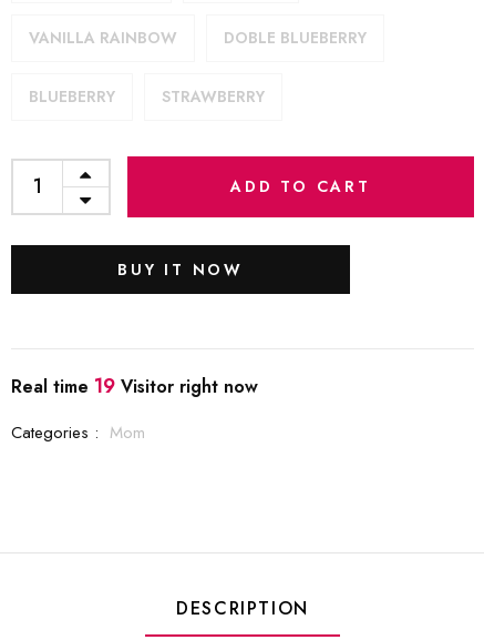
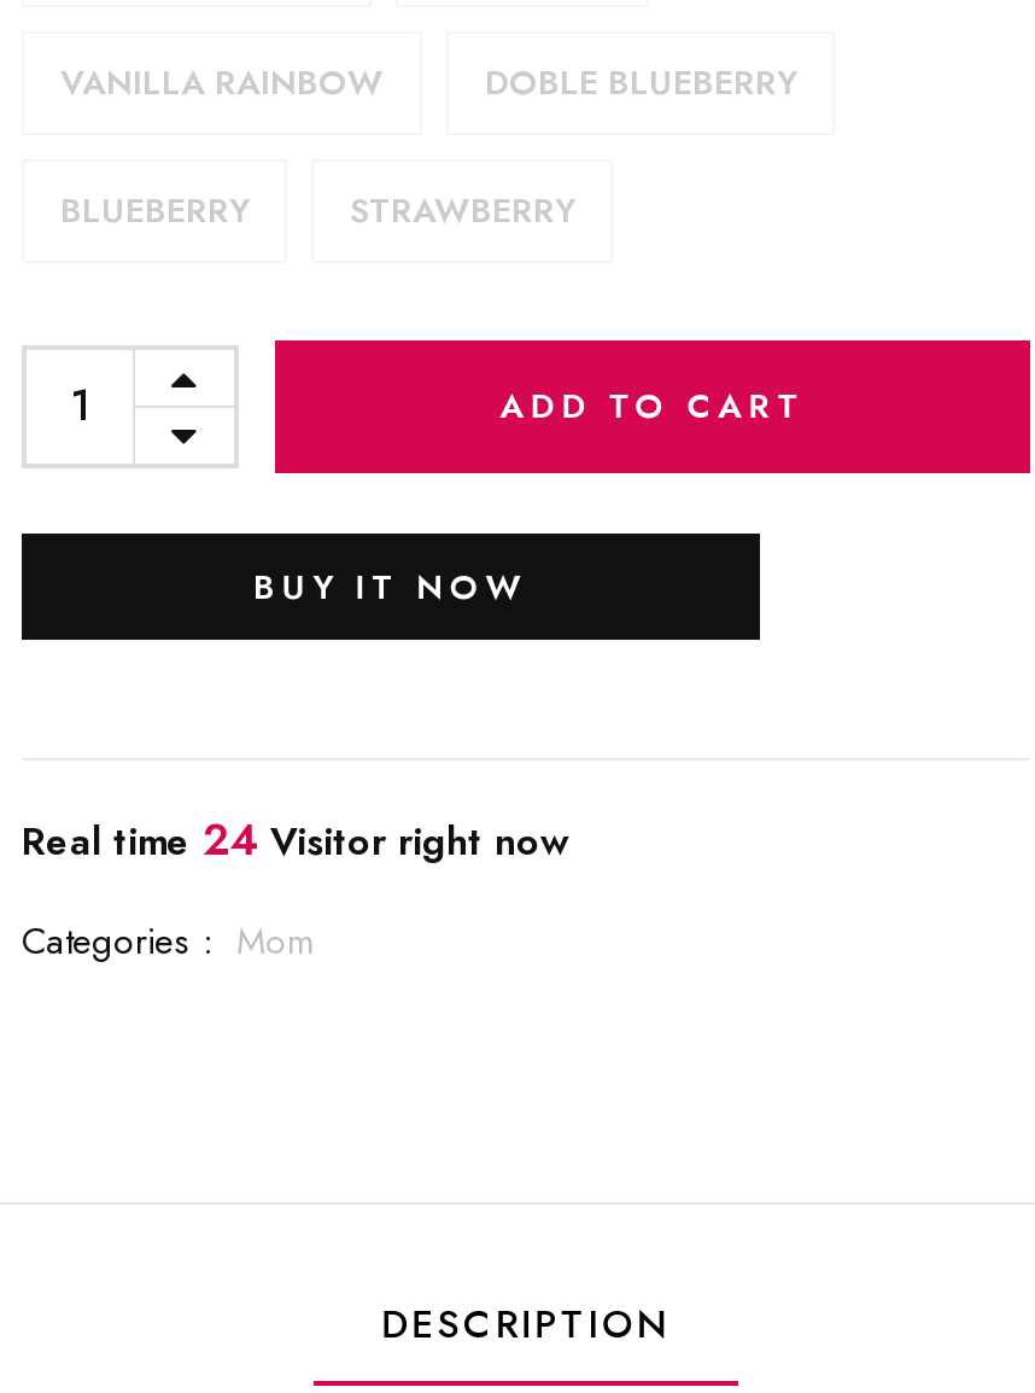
[11,371,258,400] Real time 19 Visitor right now -> [22,808,569,871] Real time 24 Visitor right now

